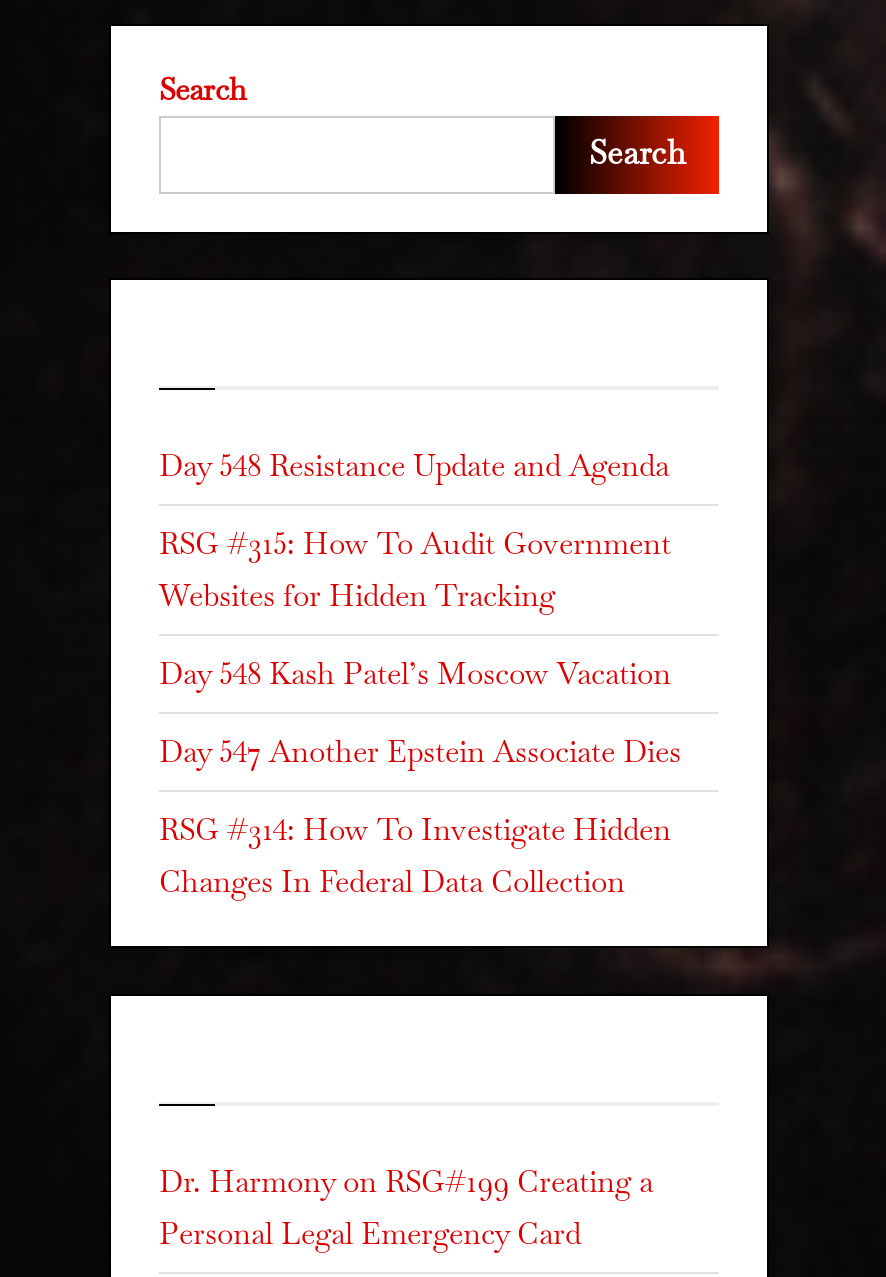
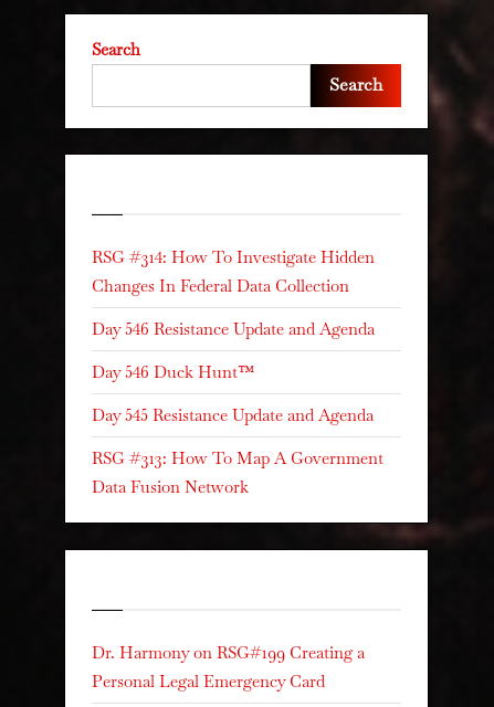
[159,446,681,770] Day 548 Resistance Update and Agenda | RSG #315: How To Audit Government | Websites for Hidden Tracking | Day 548 Kash Patel’s Moscow Vacation | Day 547 Another Epstein Associate Dies -> none
moved [159,811,671,901] -> [92,246,375,296]: RSG #314: How To Investigate Hidden | Changes In Federal Data Collection
none -> [92,318,383,498] Day 546 Resistance Update and Agenda | Day 546 Duck Hunt™ | Day 545 Resistance Update and Agenda | RSG #313: How To Map A Government | Data Fusion Network

